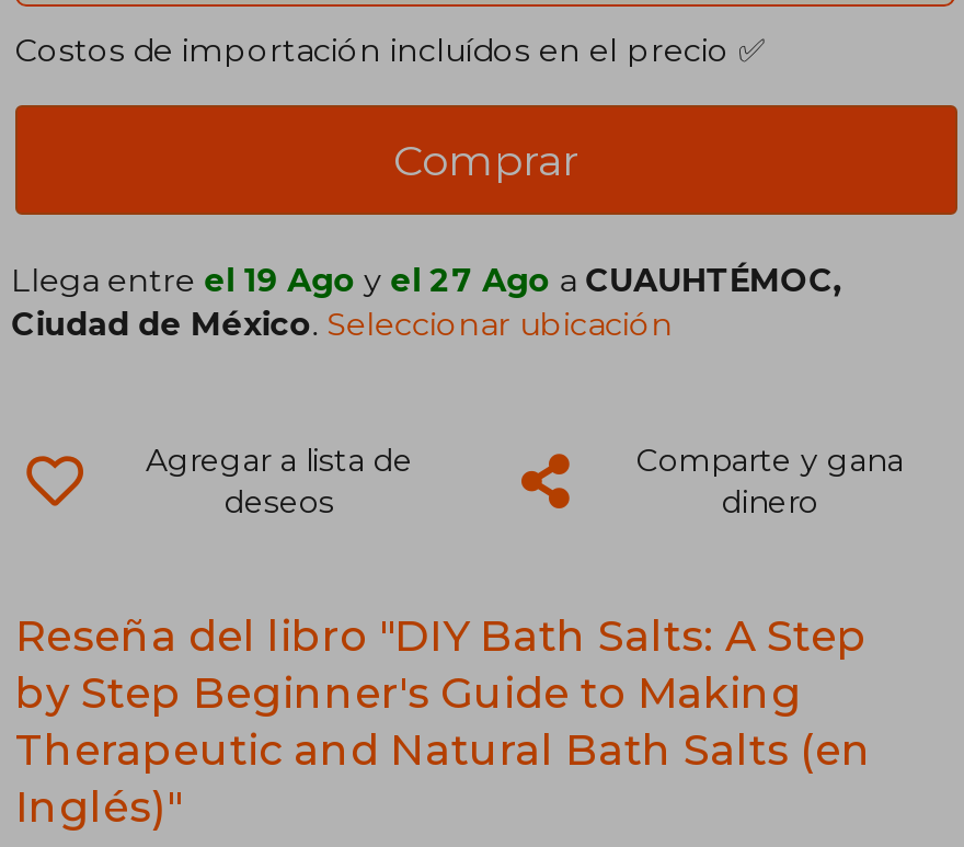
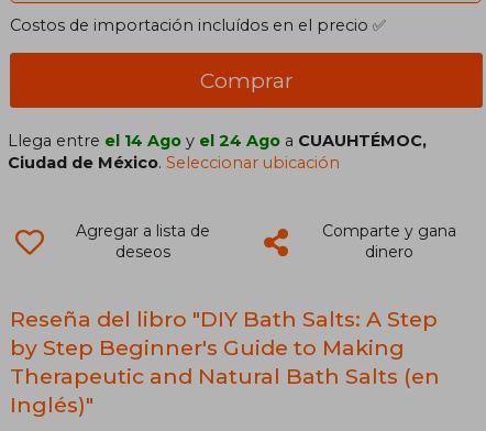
[11,261,842,300] Llega entre el 19 Ago y el 27 Ago a CUAUHTÉMOC, -> [8,131,427,151] Llega entre el 14 Ago y el 24 Ago a CUAUHTÉMOC,

